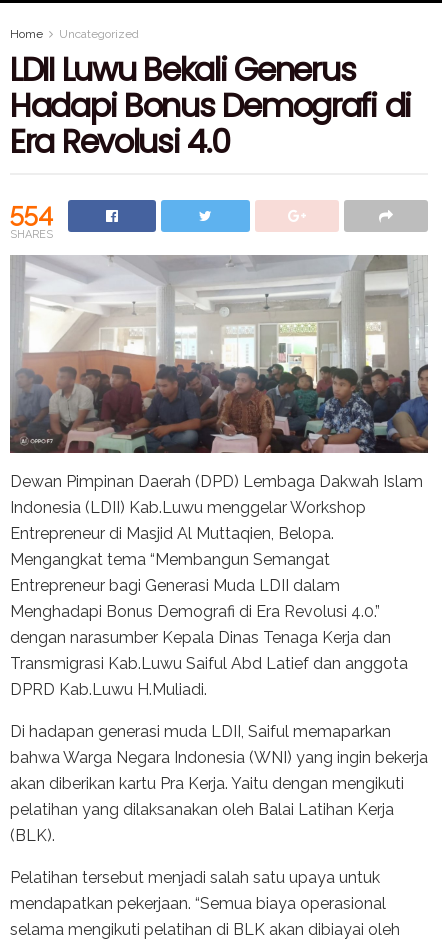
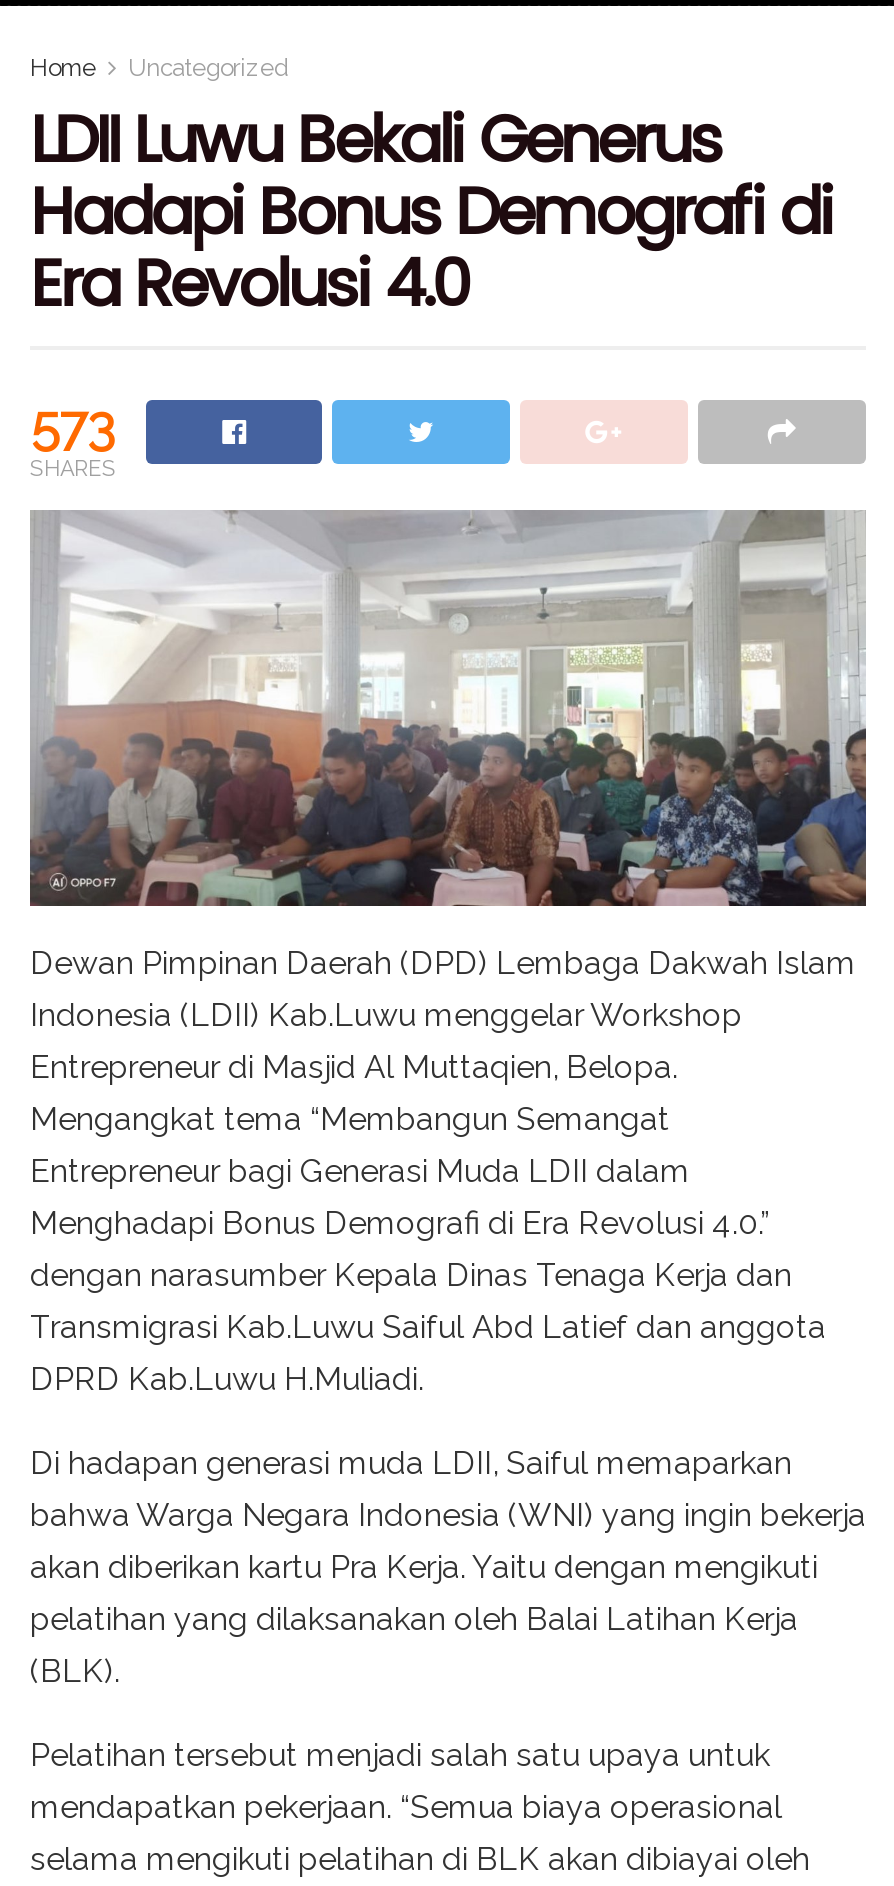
[10,198,53,228] 554 -> [31,397,115,457] 573

